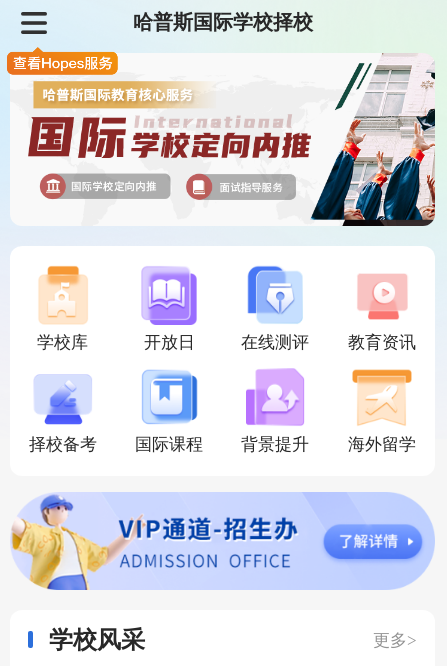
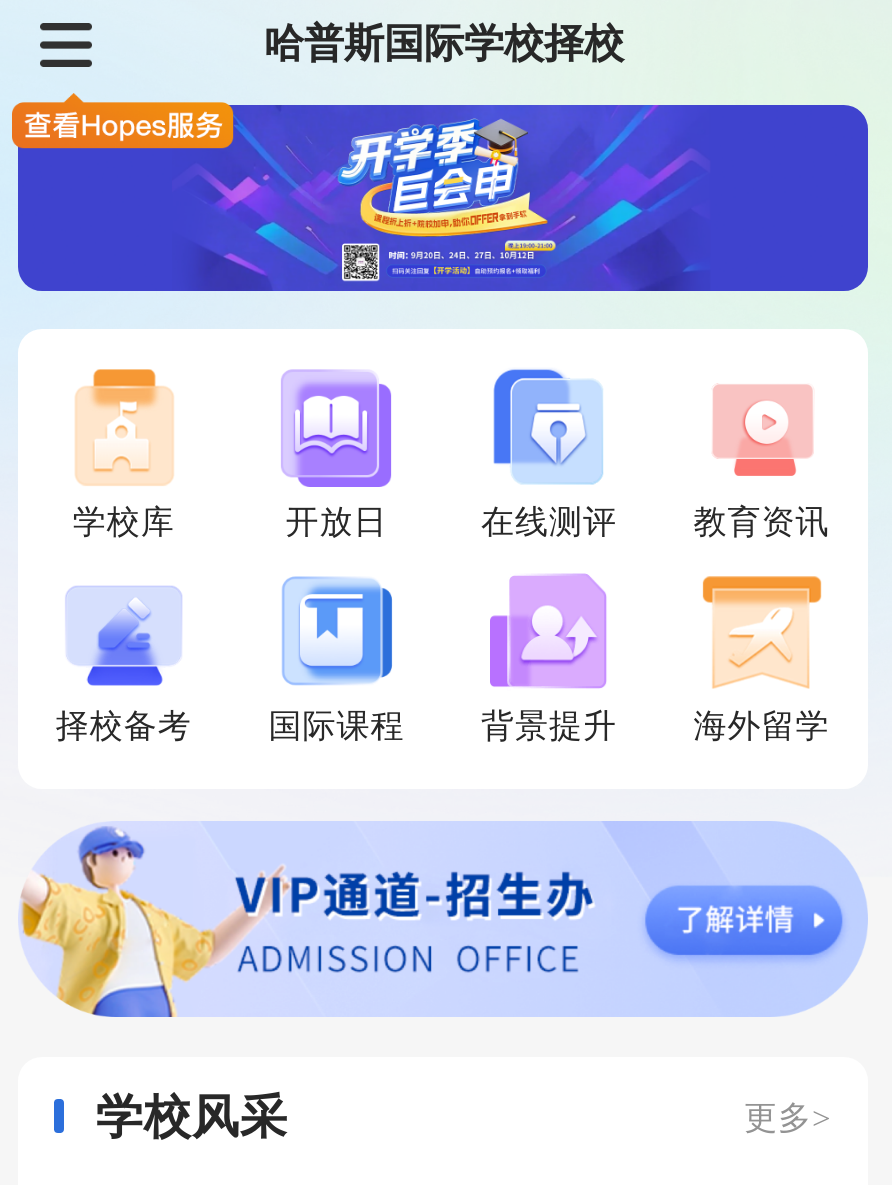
[10,53,436,227] [image] -> [16,101,870,293] [image]

